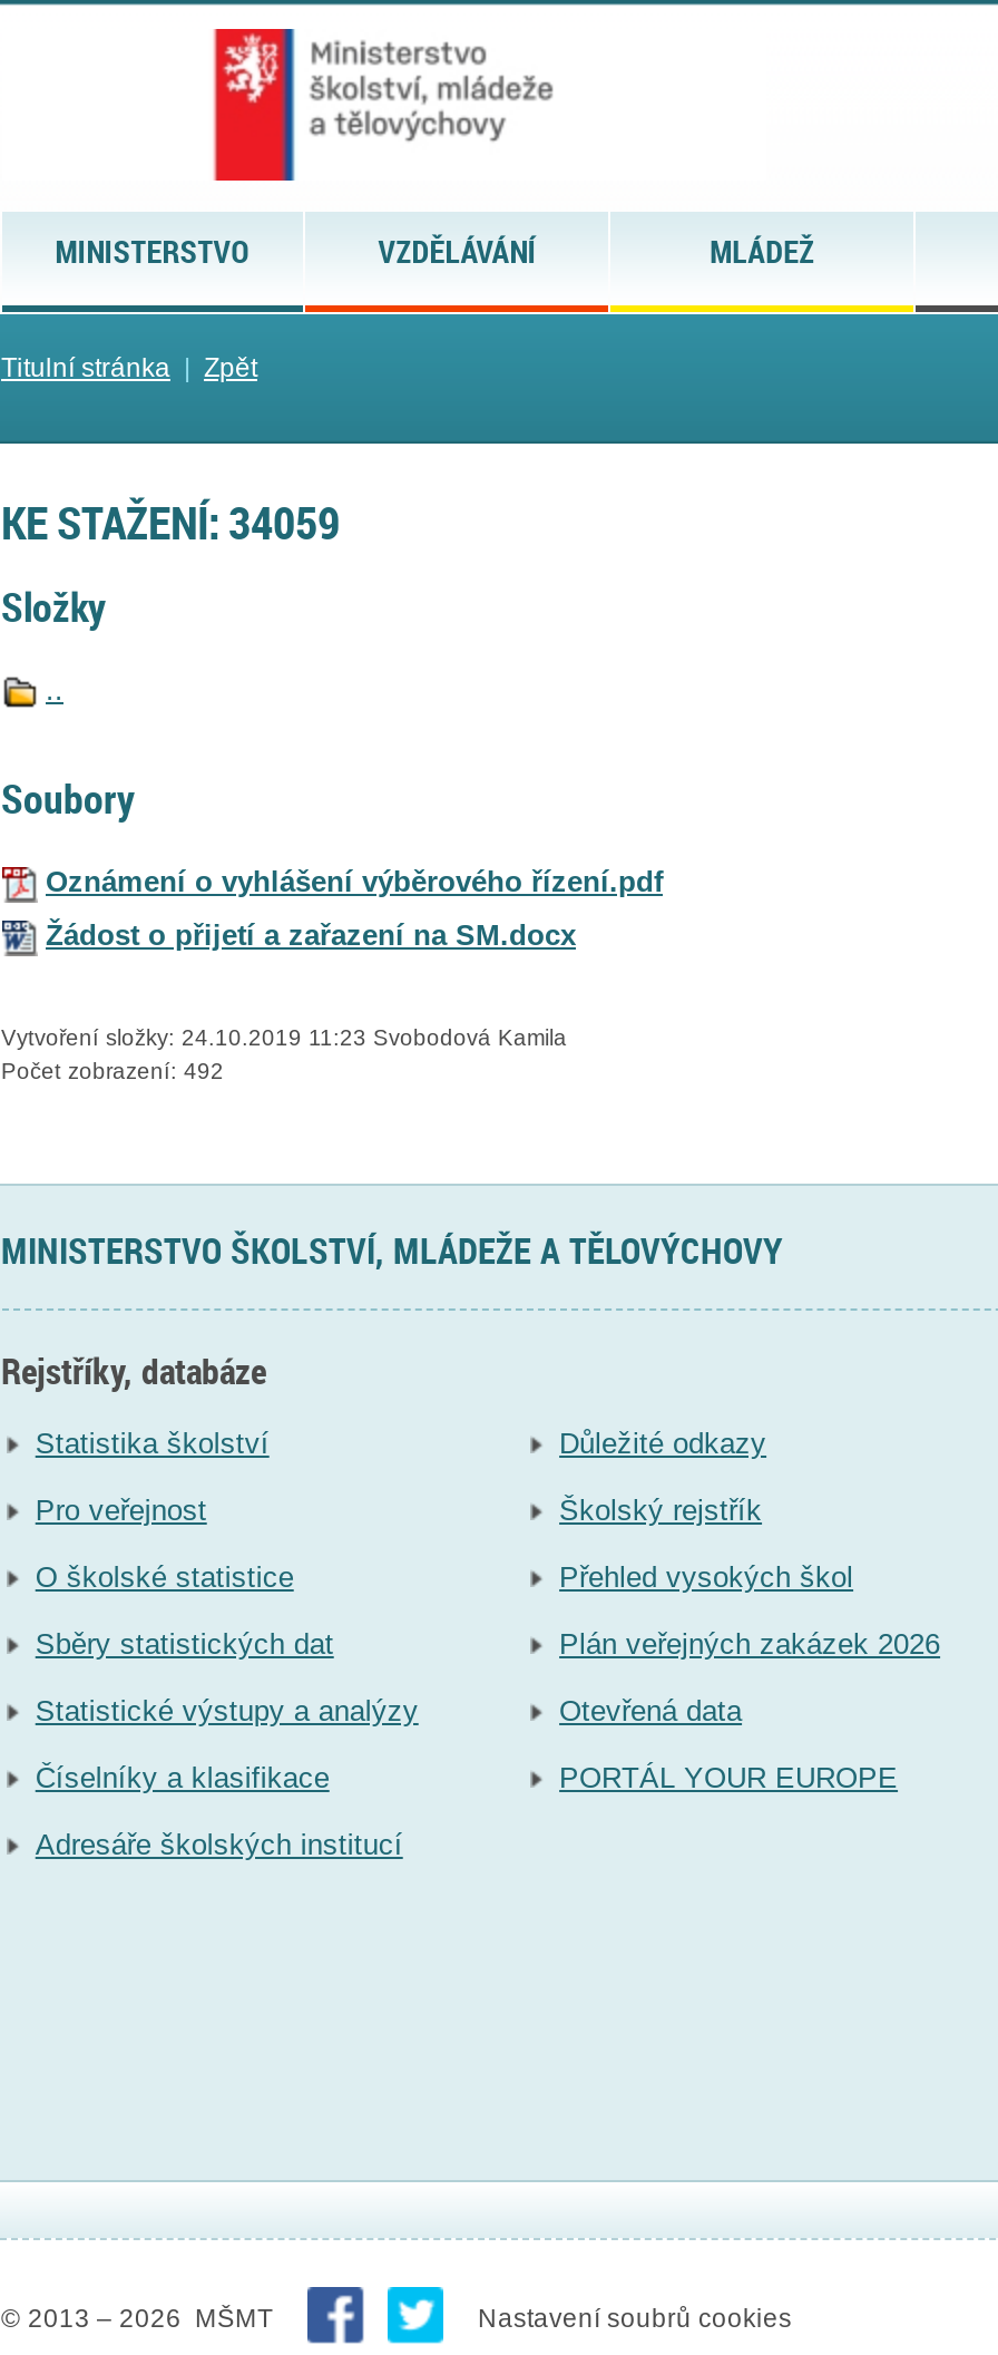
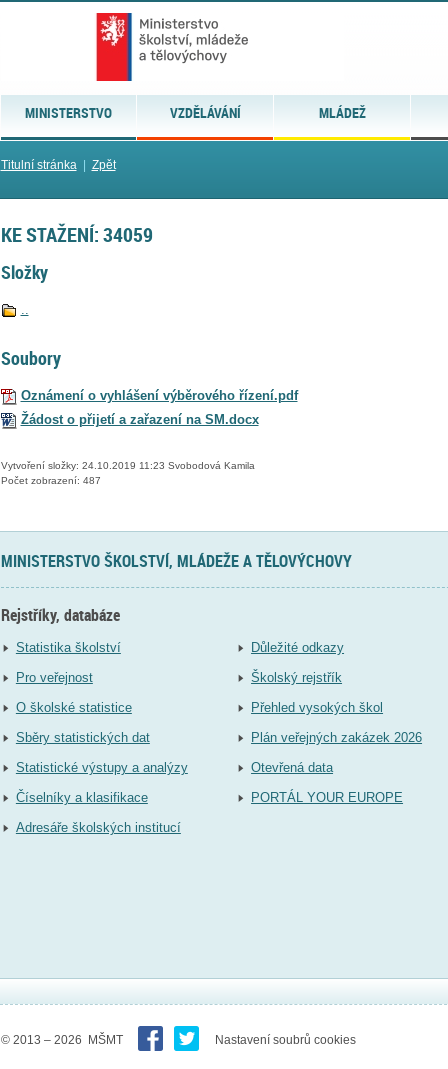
[1,1059,224,1083] Počet zobrazení: 492 -> [0,475,100,486] Počet zobrazení: 487

